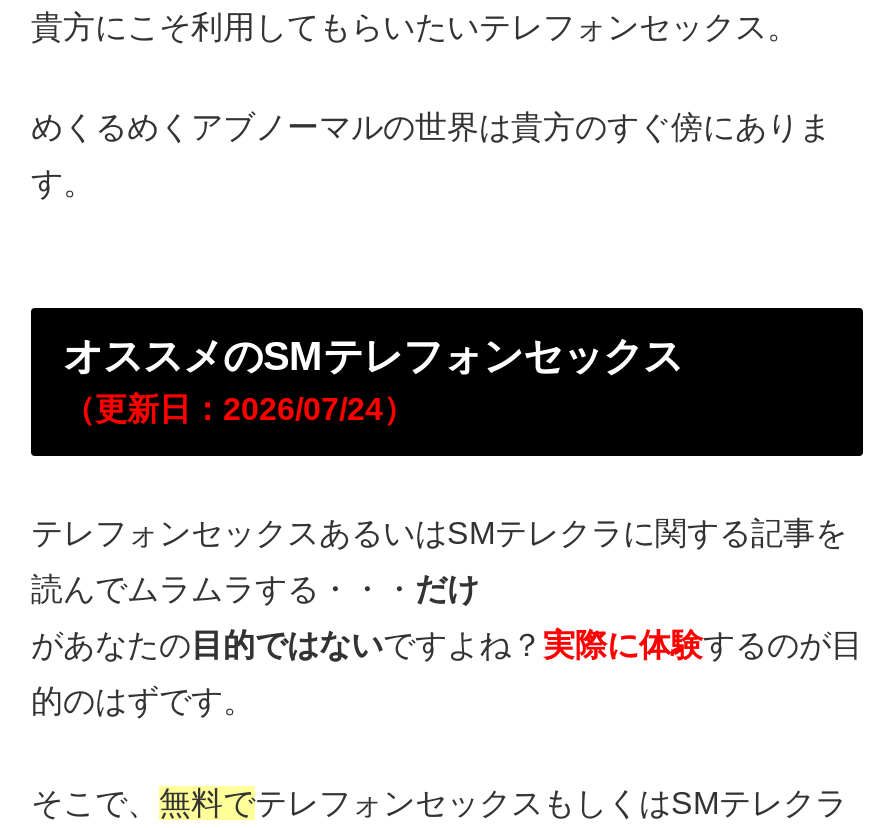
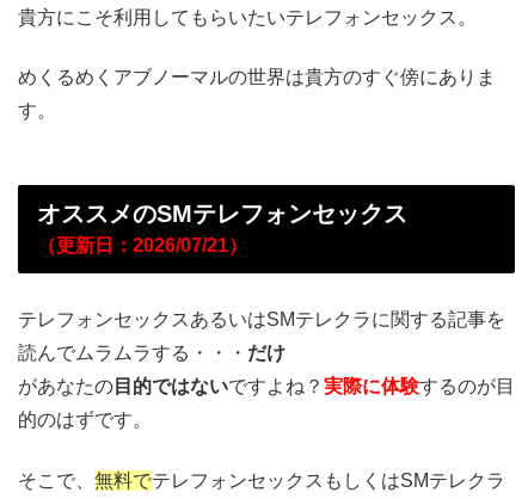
[63,393,415,427] （更新日：2026/07/24） -> [37,236,247,256] （更新日：2026/07/21）

